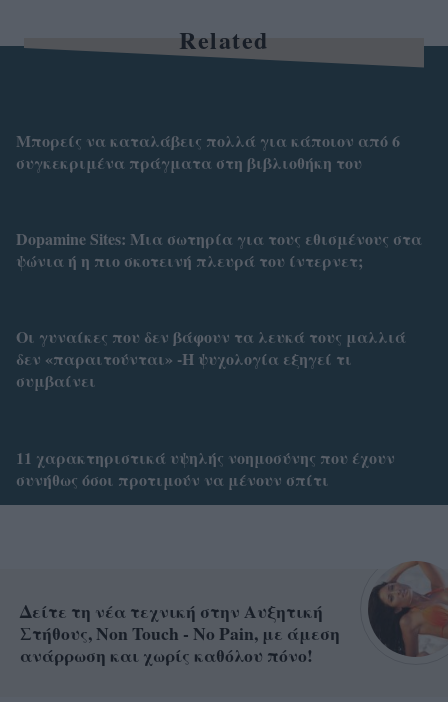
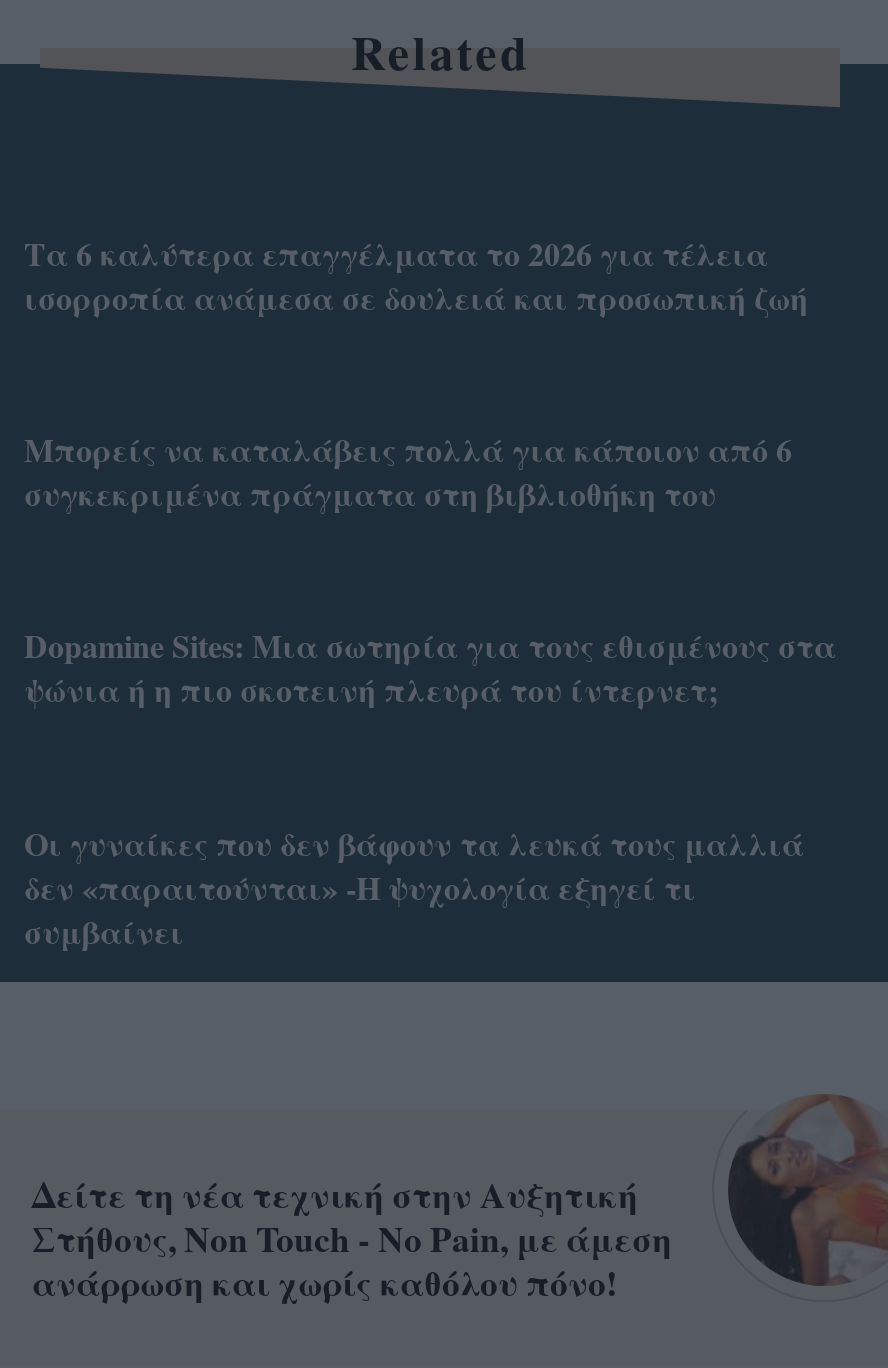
none -> [24,229,808,319] Τα 6 καλύτερα επαγγέλματα το 2026 για τέλεια | ισορροπία ανάμεσα σε δουλειά και προσωπική ζωή
moved [16,129,422,392] -> [24,426,836,954]: Μπορείς να καταλάβεις πολλά για κάποιον από 6 | συγκεκριμένα πράγματα στη βιβλιοθήκη του | Dopamine Sites: Μια σωτηρία για τους εθισμένους στα | ψώνια ή η πιο σκοτεινή πλευρά του ίντερνετ; | Οι γυναίκες που δεν βάφουν τα λευκά τους μαλλιά | δεν «παραιτούνται» -Η ψυχολογία εξηγεί τι | συμβαίνει
[16,446,395,491] 11 χαρακτηριστικά υψηλής νοημοσύνης που έχουν | συνήθως όσοι προτιμούν να μένουν σπίτι -> none

